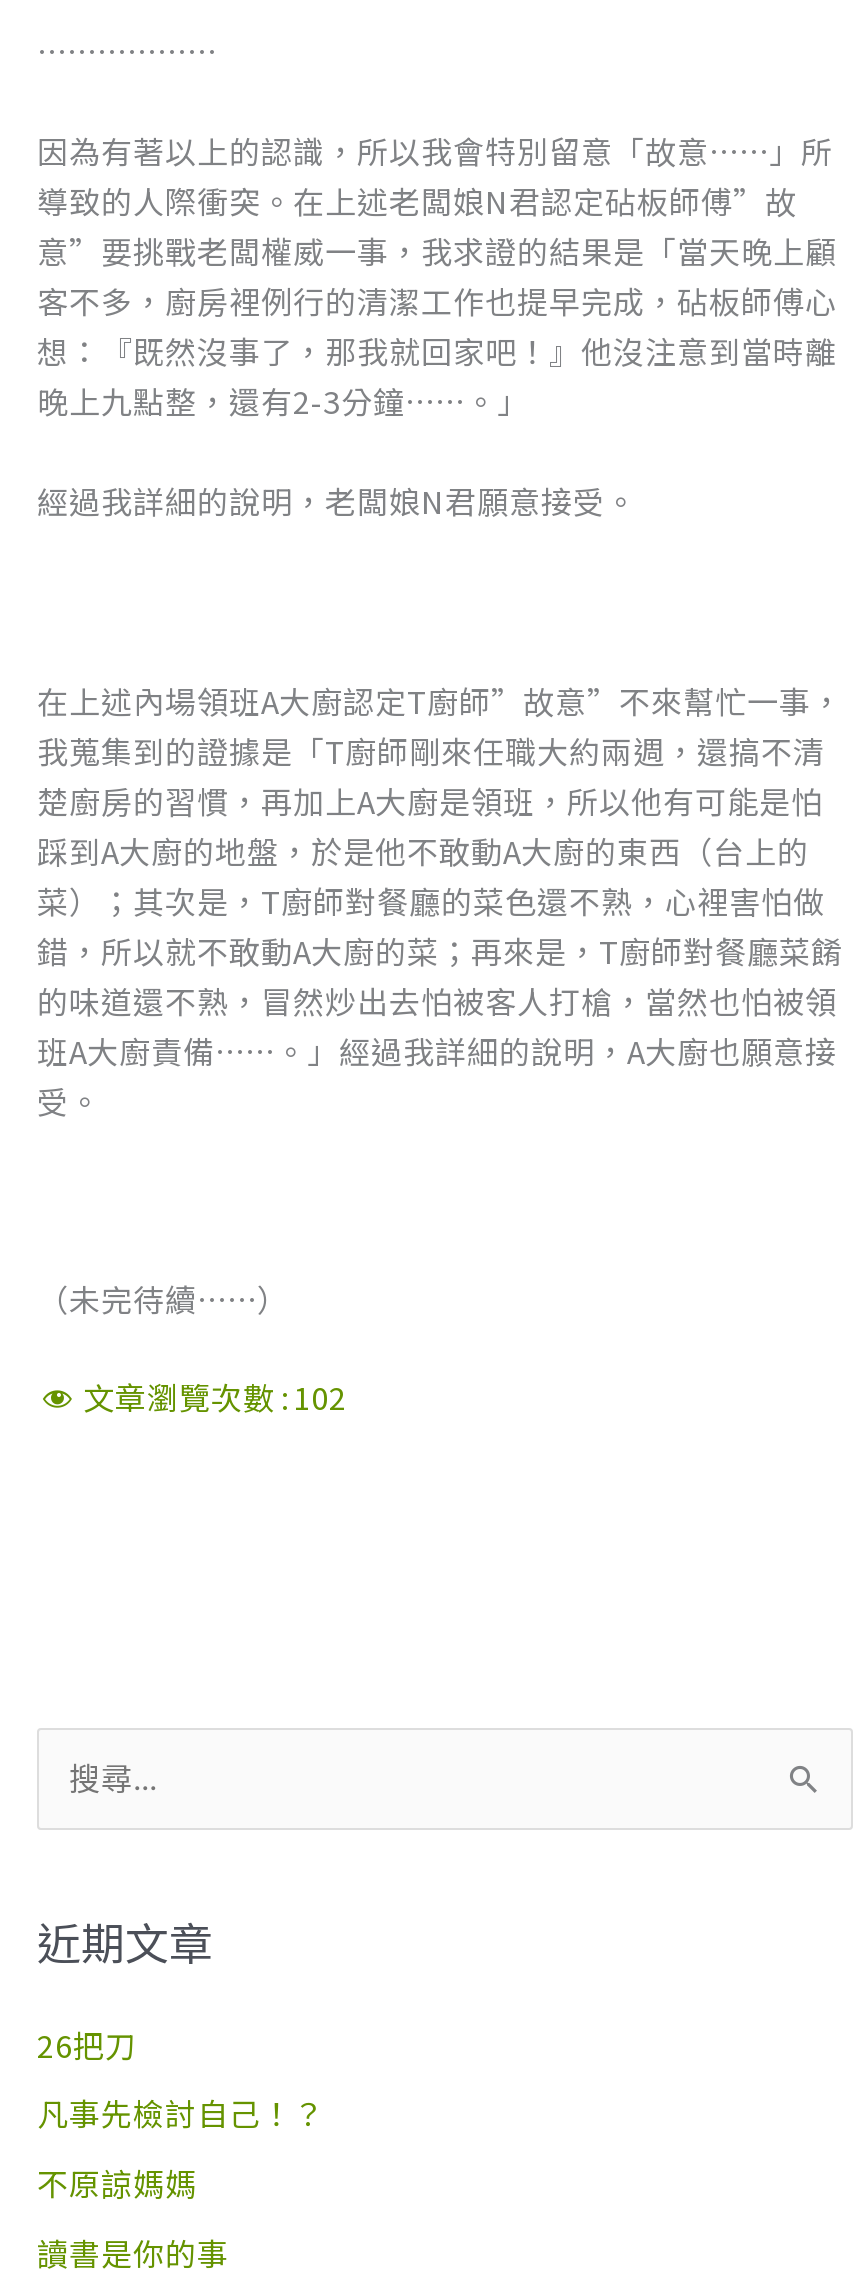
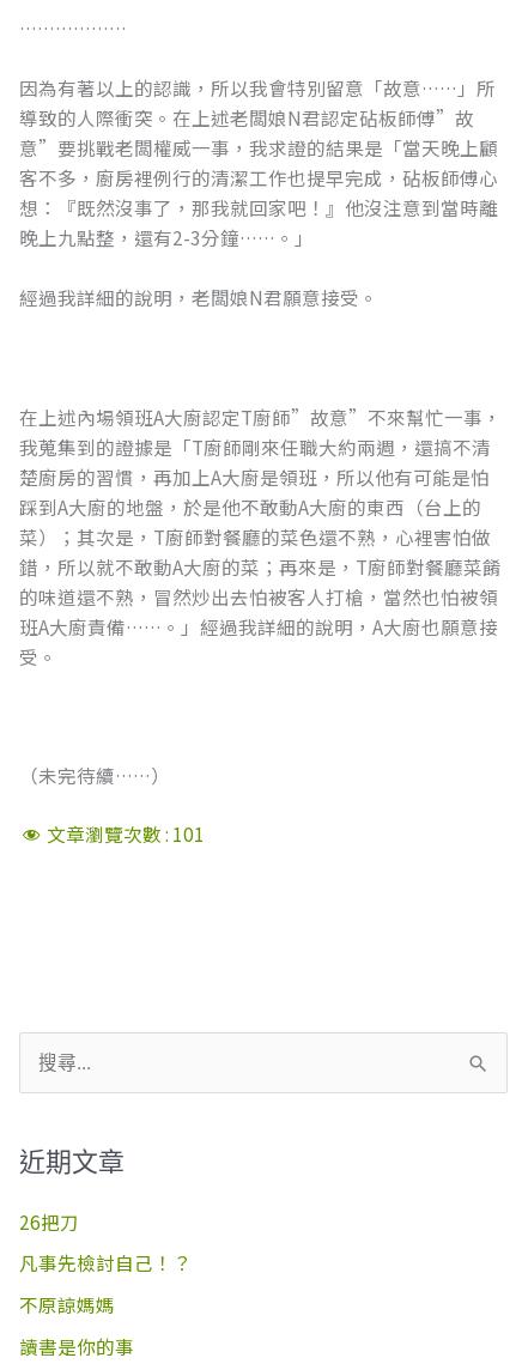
[83,1374,347,1418] 文章瀏覽次數 : 102 -> [47,820,205,847] 文章瀏覽次數 : 101

